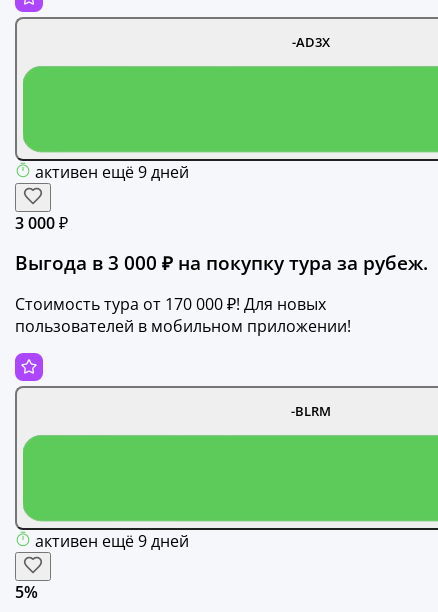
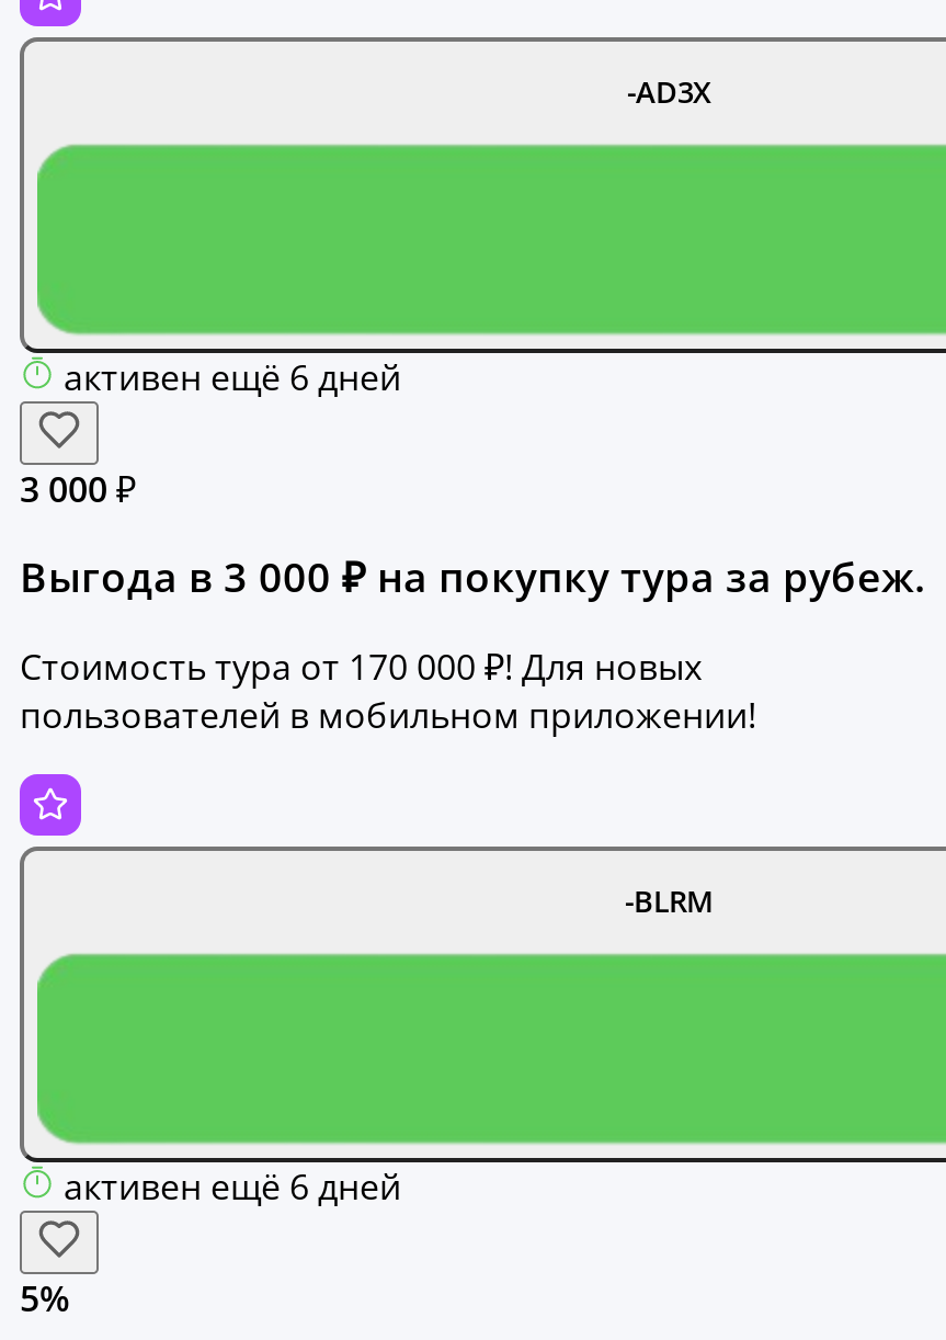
[35,160,189,182] активен ещё 9 дней -> [64,352,401,400] активен ещё 6 дней
[35,530,189,552] активен ещё 9 дней -> [64,1161,401,1210] активен ещё 6 дней

